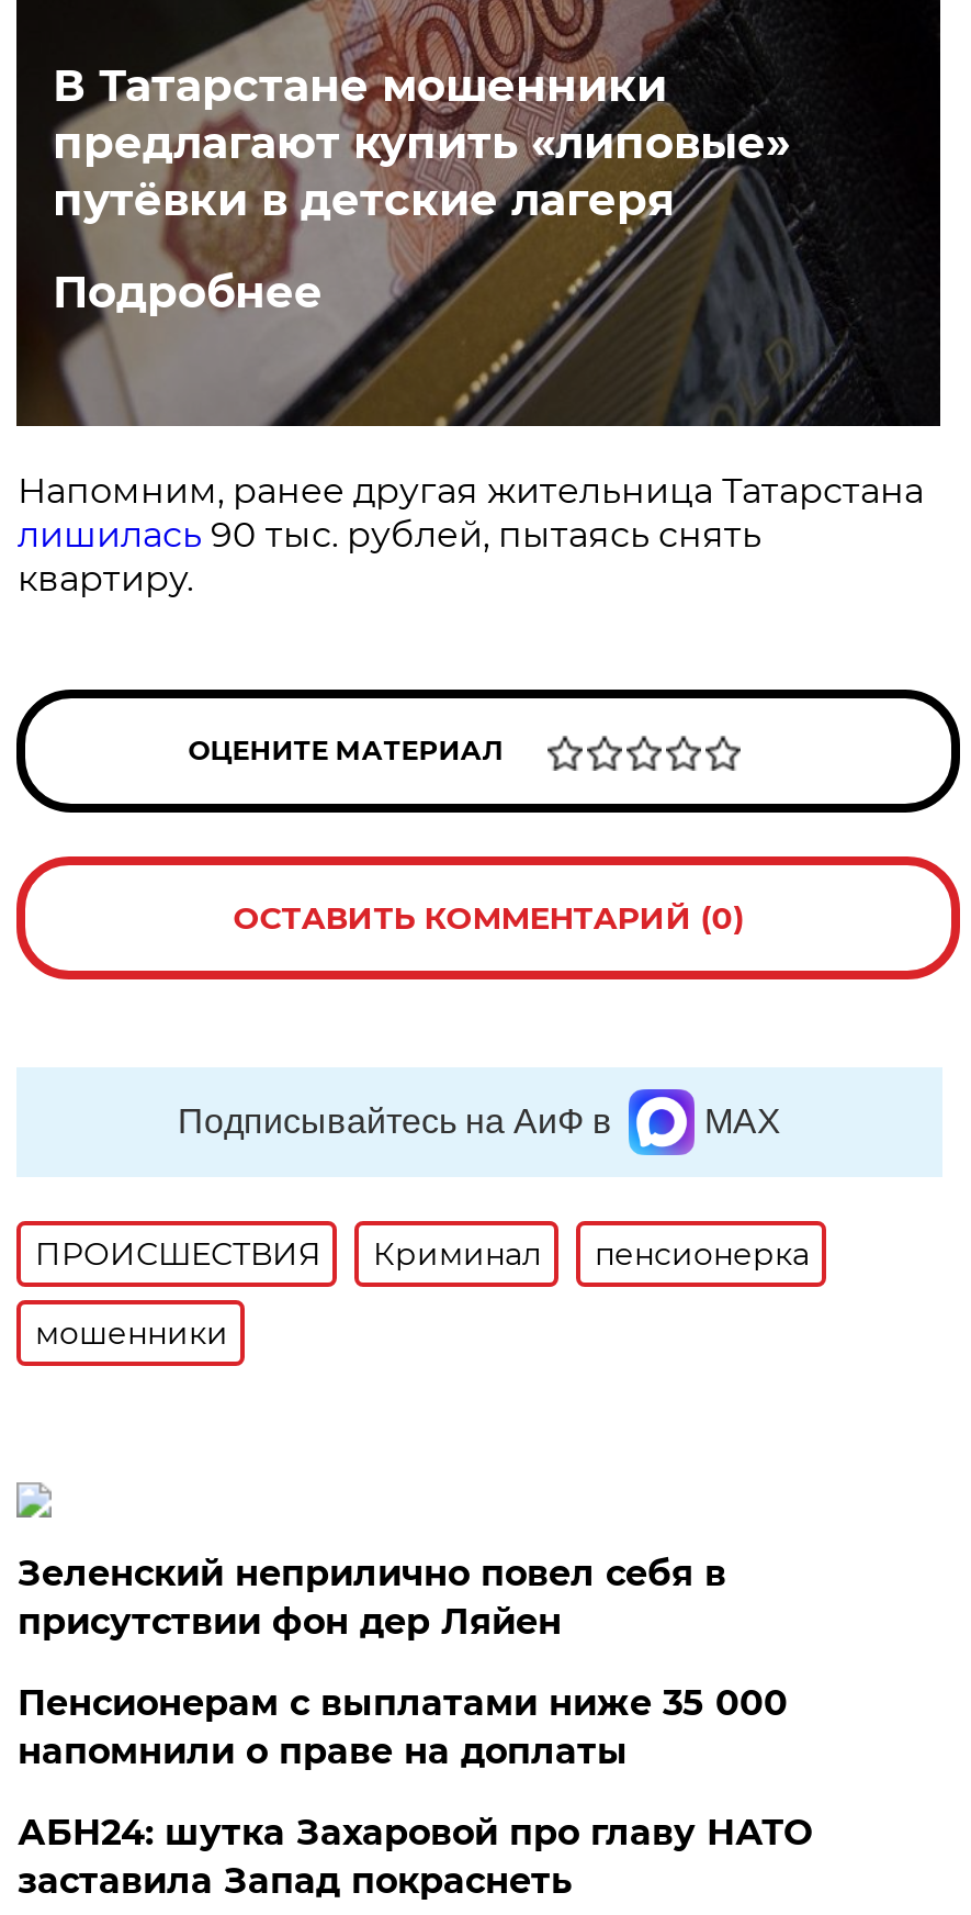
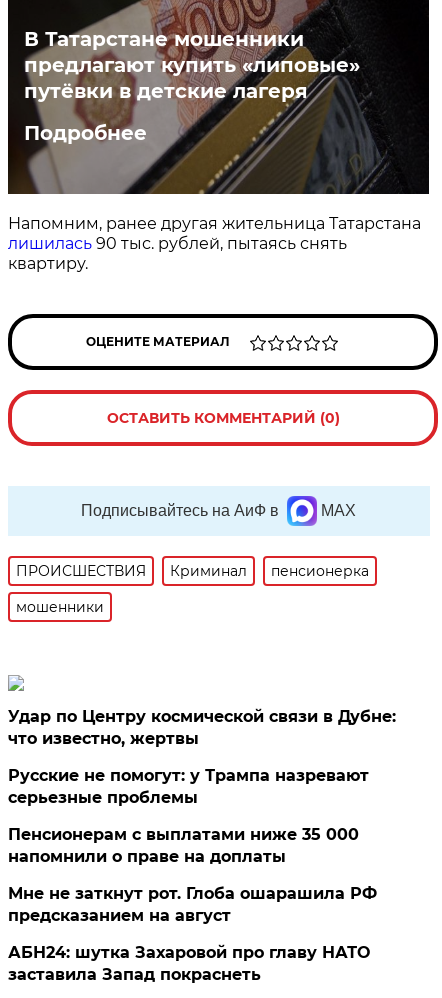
[17,1552,726,1642] Зеленский неприлично повел cебя в | присутствии фон дер Ляйен -> [8,707,396,807] Удар по Центру космической связи в Дубне: | что известно, жертвы | Русские не помогут: у Трампа назревают | серьезные проблемы
none -> [8,884,377,925] Мне не заткнут рот. Глоба ошарашила РФ | предсказанием на август

